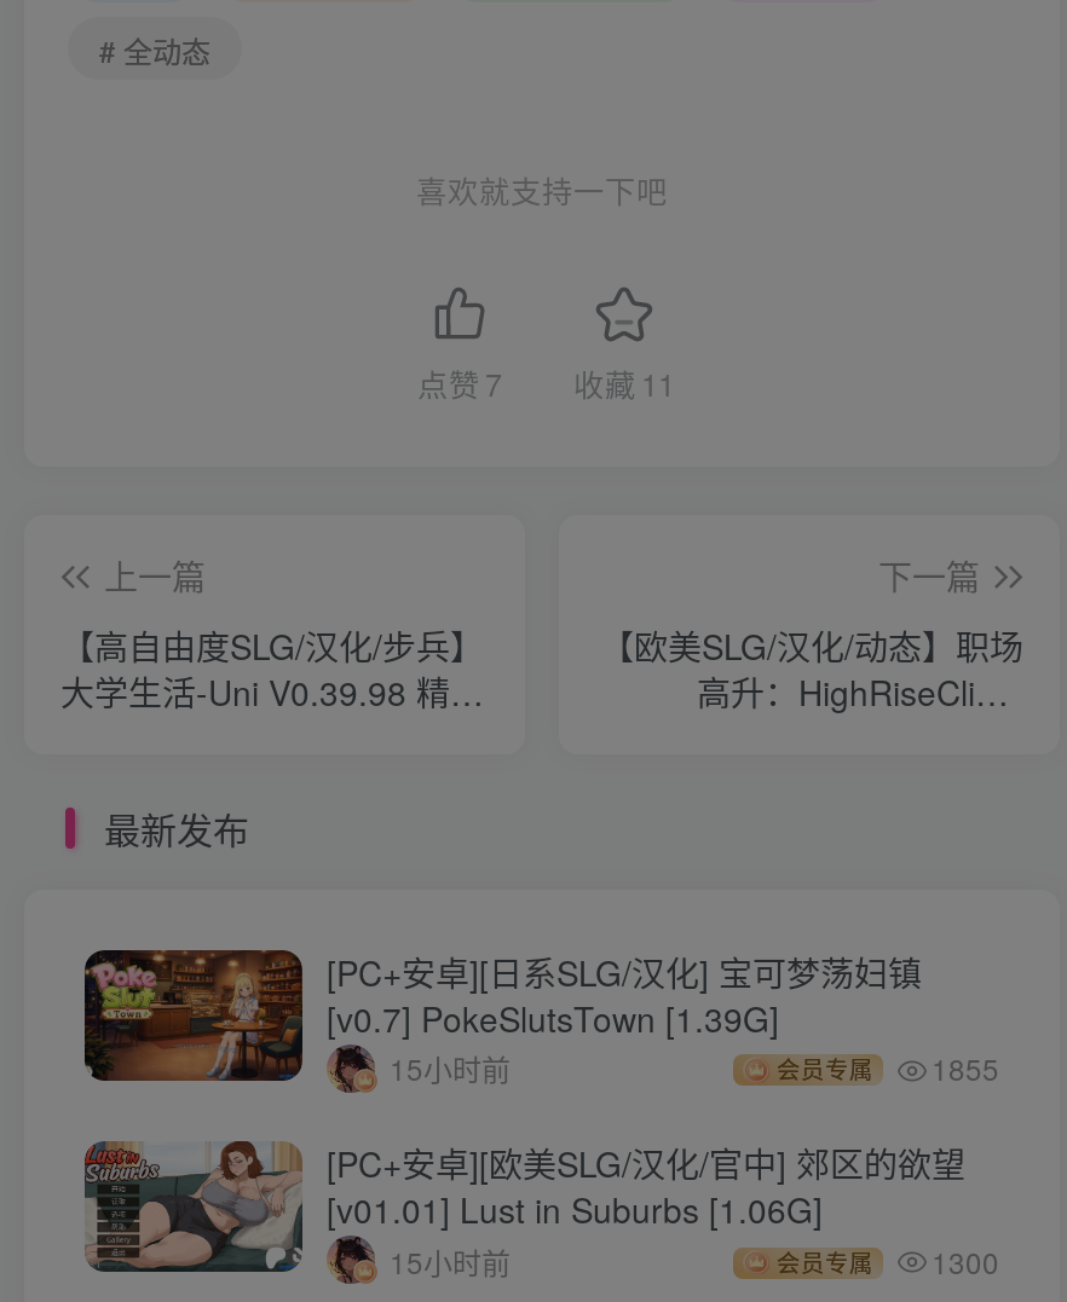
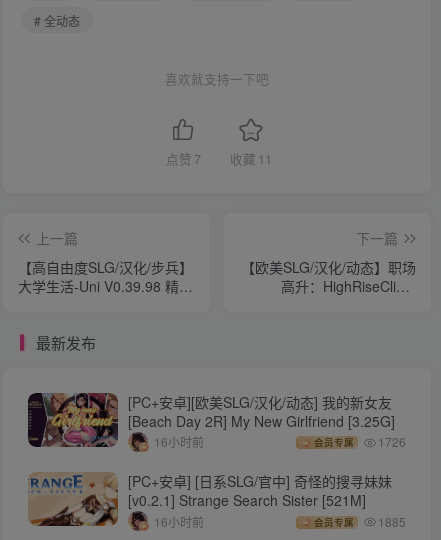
[85,947,922,1089] [image] | [PC+安卓][日系SLG/汉化] 宝可梦荡妇镇 | [v0.7] PokeSlutsTown [1.39G] | 15小时前 -> [28,392,395,450] [image] | [PC+安卓][欧美SLG/汉化/动态] 我的新女友 | [Beach Day 2R] My New Girlfriend [3.25G] | 16小时前
[777,1048,999,1089] 会员专属 1855 -> [314,433,406,450] 会员专属 1726
[82,1139,965,1280] [image] | [PC+安卓][欧美SLG/汉化/官中] 郊区的欲望 | [v01.01] Lust in Suburbs [1.06G] | 15小时前 -> [28,471,392,530] [image] | [PC+安卓] [日系SLG/官中] 奇怪的搜寻妹妹 | [v0.2.1] Strange Search Sister [521M] | 16小时前
[777,1239,999,1280] 会员专属 1300 -> [314,513,406,530] 会员专属 1885

